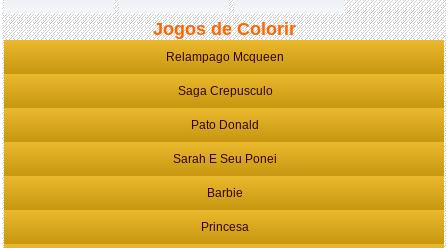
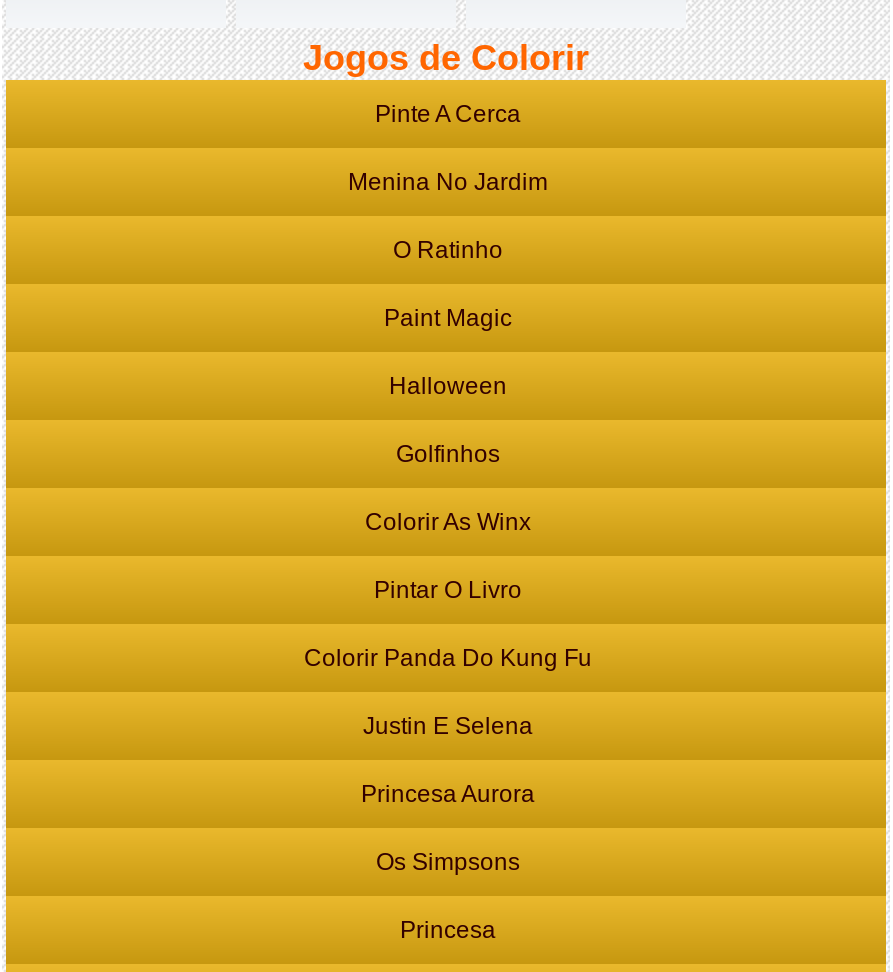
[166,50,284,200] Relampago Mcqueen | Saga Crepusculo | Pato Donald | Sarah E Seu Ponei | Barbie -> [304,100,592,876] Pinte A Cerca | Menina No Jardim | O Ratinho | Paint Magic | Halloween | Golfinhos | Colorir As Winx | Pintar O Livro | Colorir Panda Do Kung Fu | Justin E Selena | Princesa Aurora | Os Simpsons

